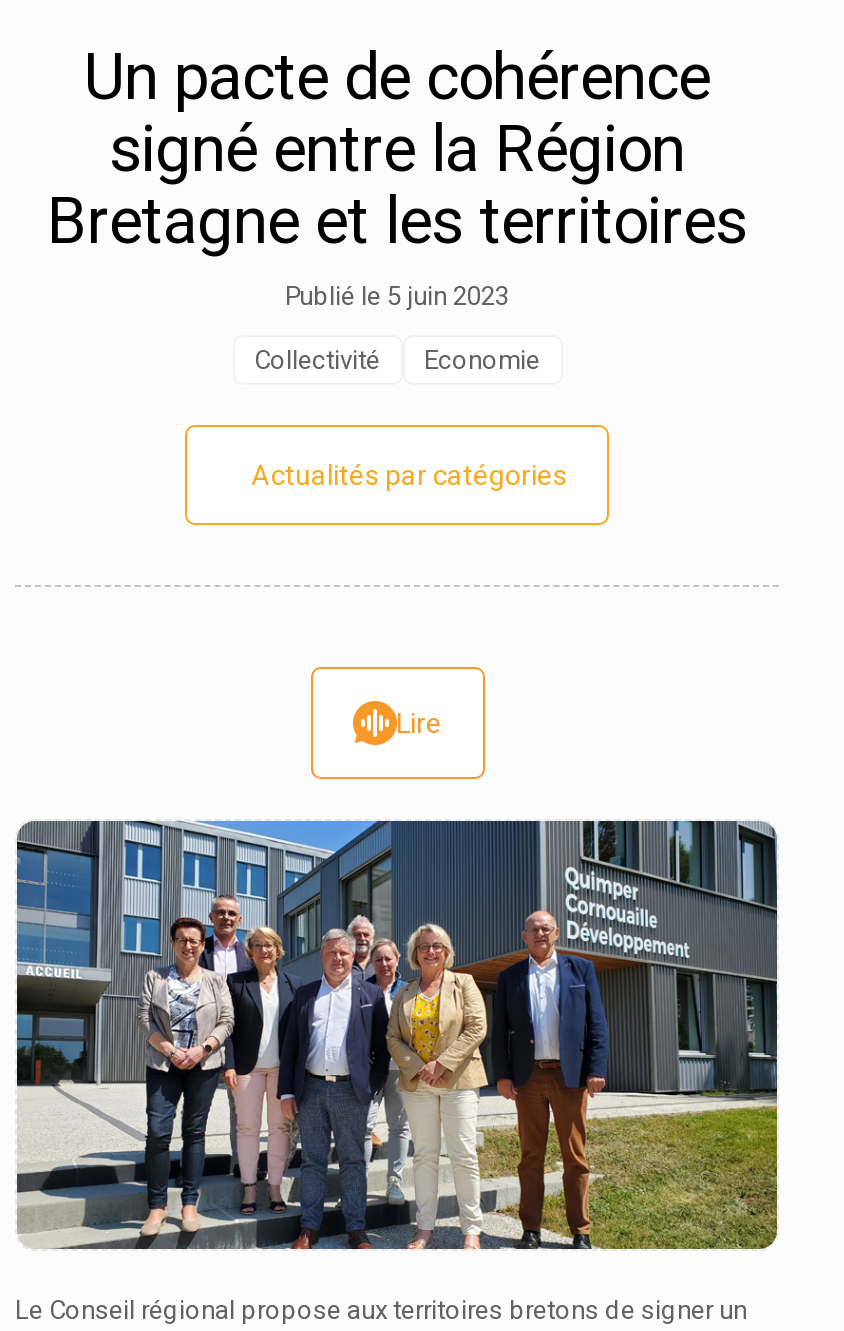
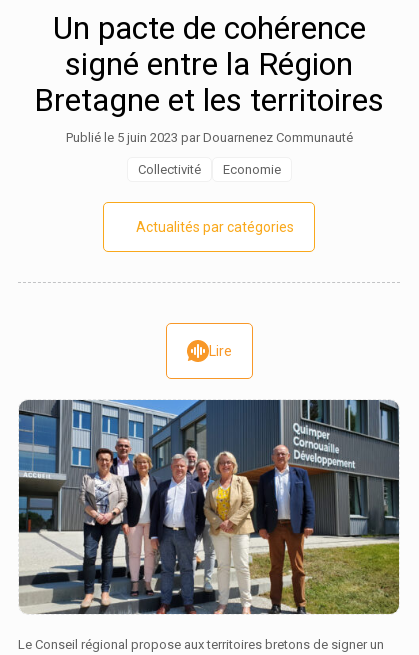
[285,281,509,311] Publié le 5 juin 2023 -> [65,130,352,145] Publié le 5 juin 2023 par Douarnenez Communauté

